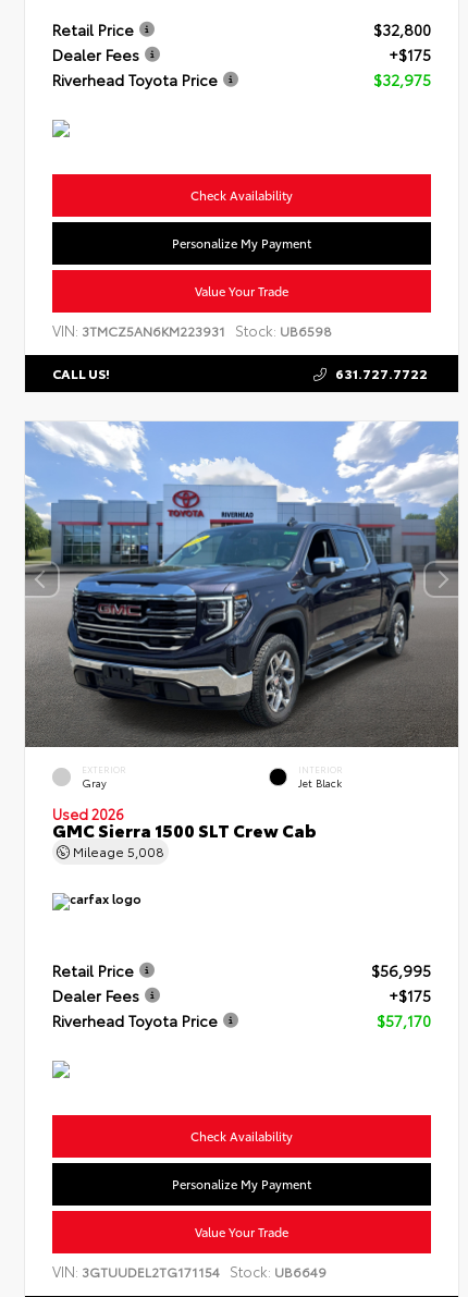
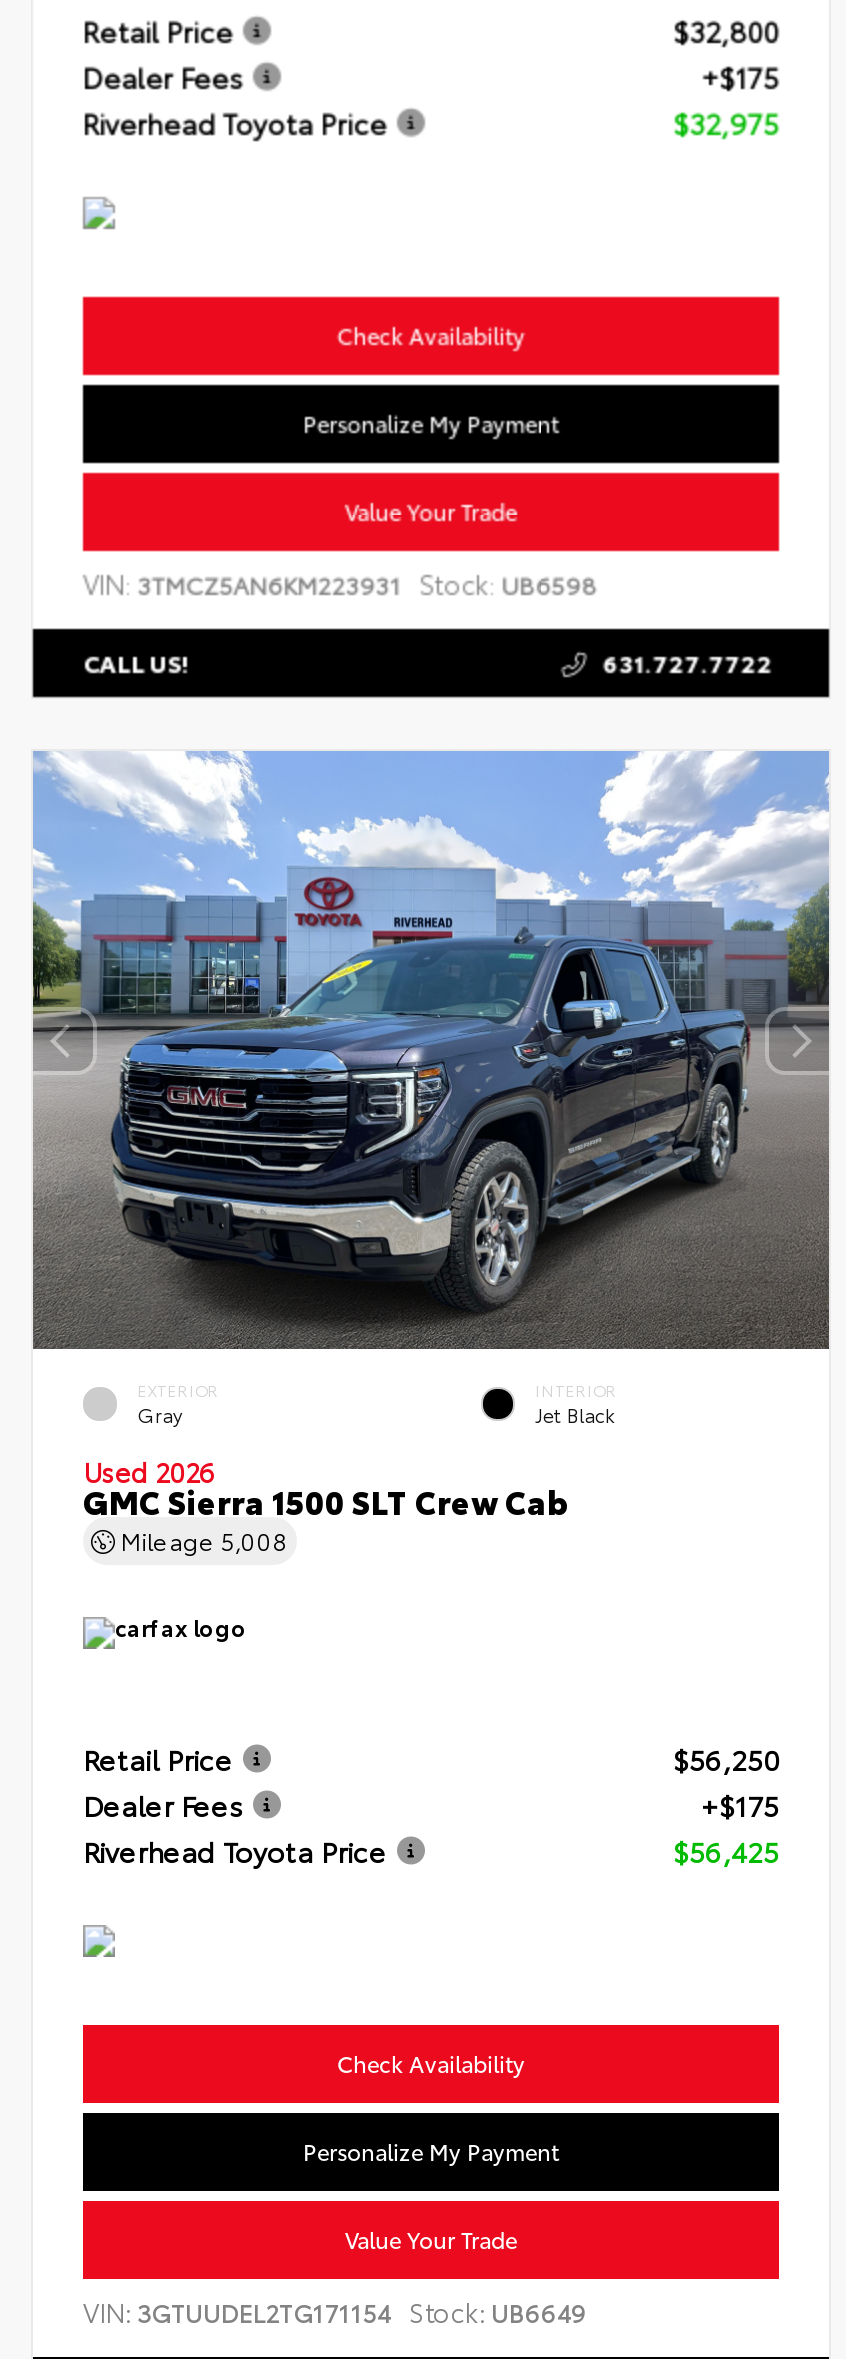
[371,959,431,981] $56,995 -> [673,1739,779,1779] $56,250
[377,1009,431,1031] $57,170 -> [673,1831,779,1871] $56,425

